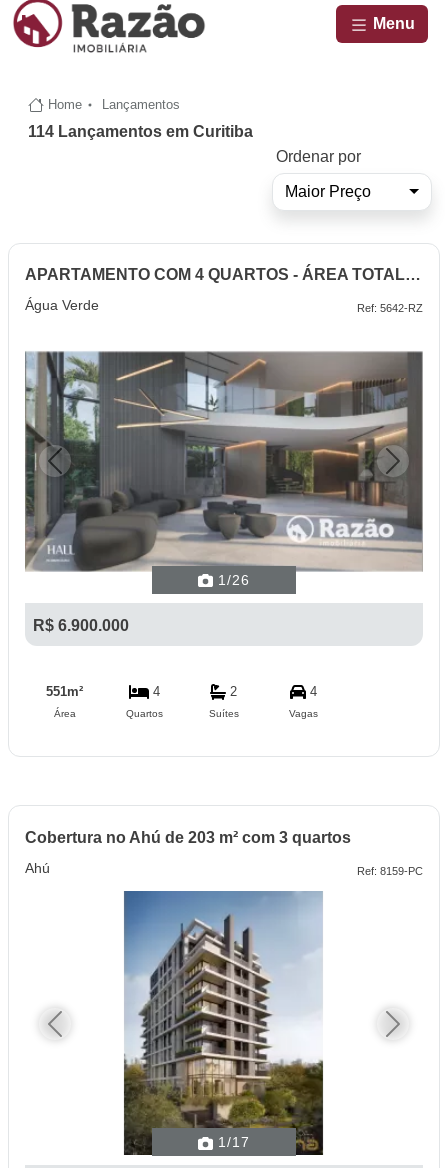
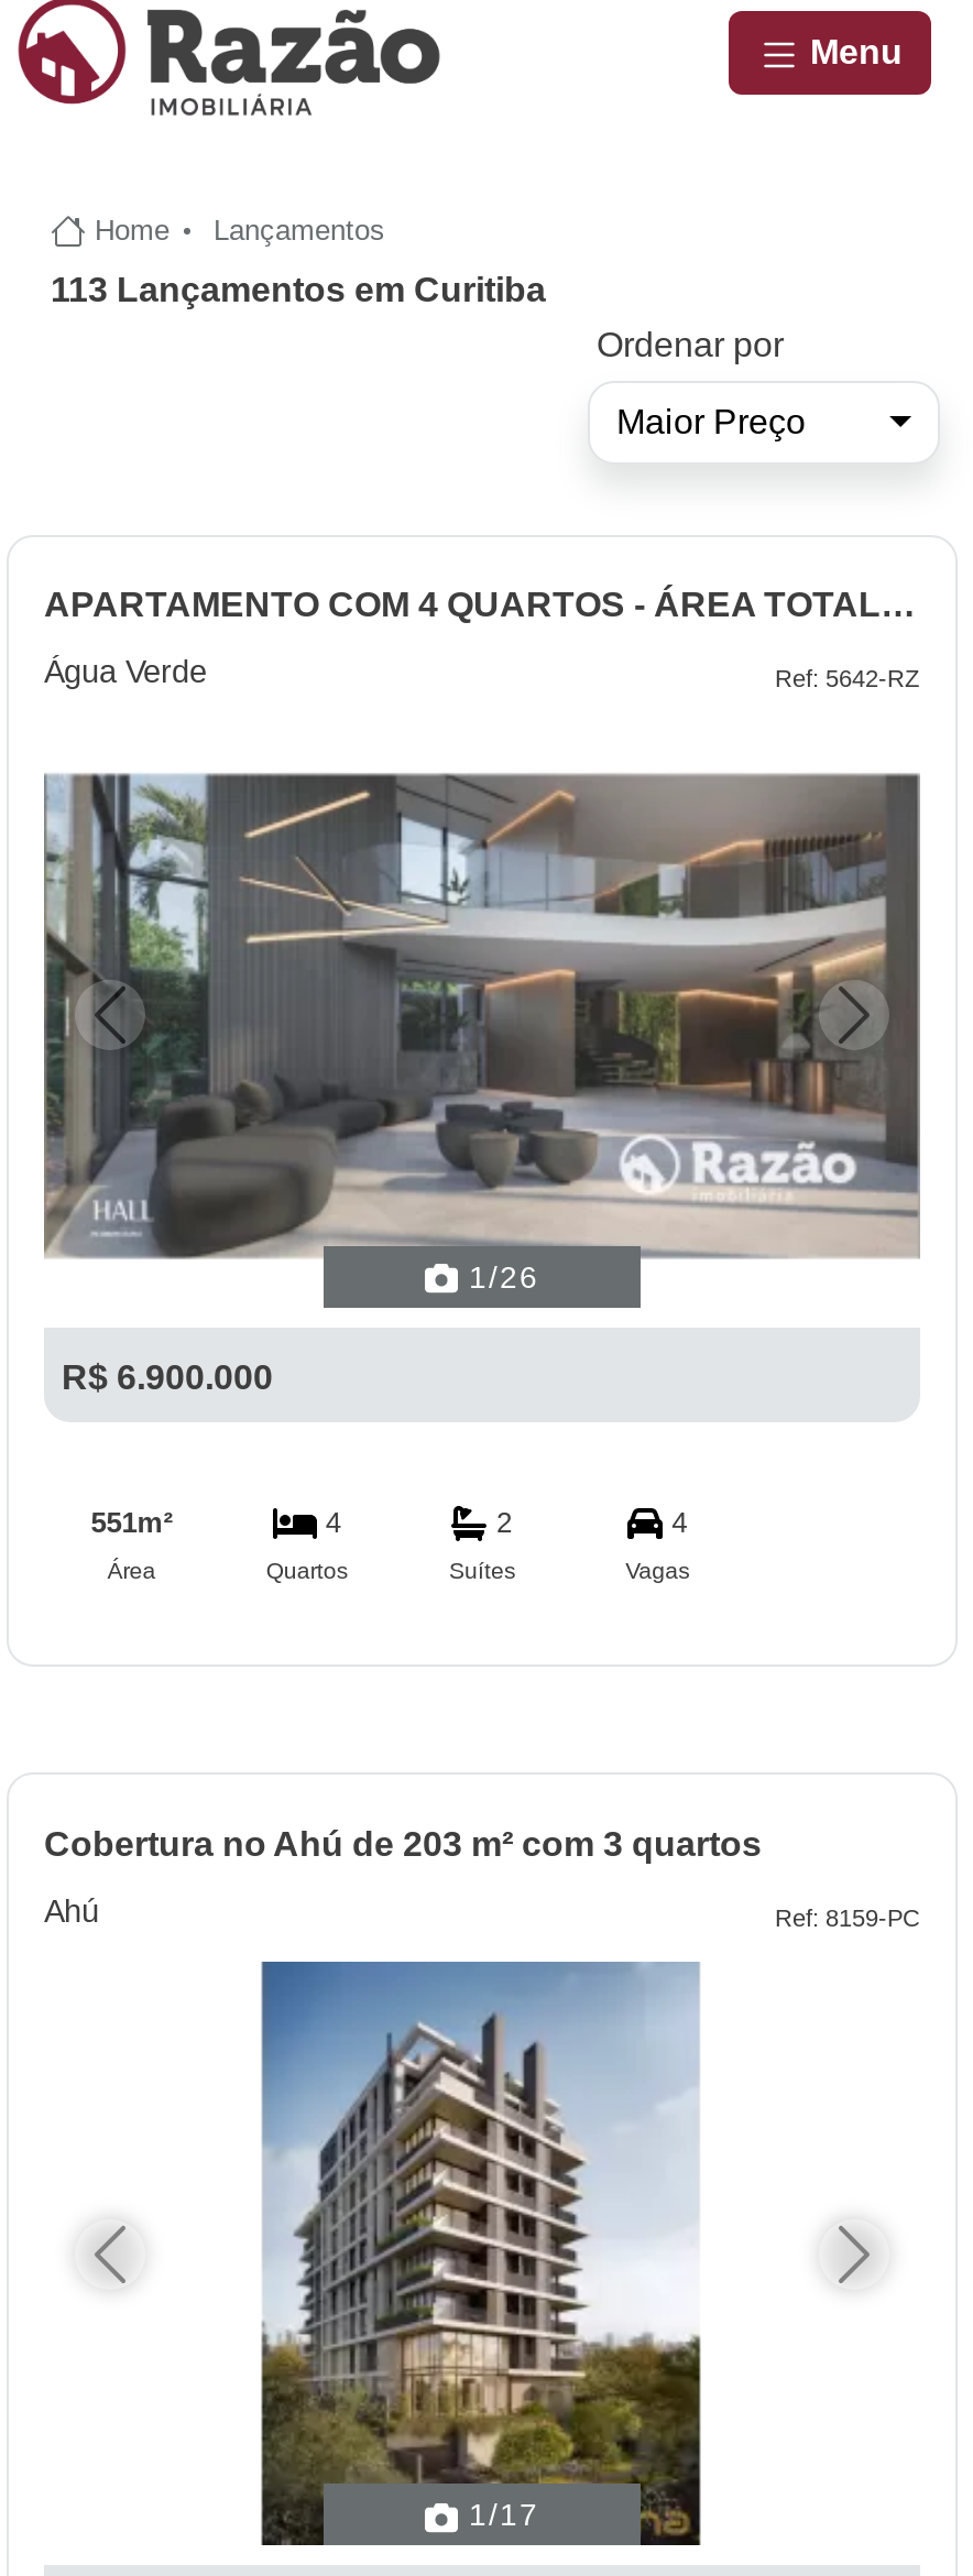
[28,123,253,140] 114 Lançamentos em Curitiba -> [51,271,546,308] 113 Lançamentos em Curitiba

